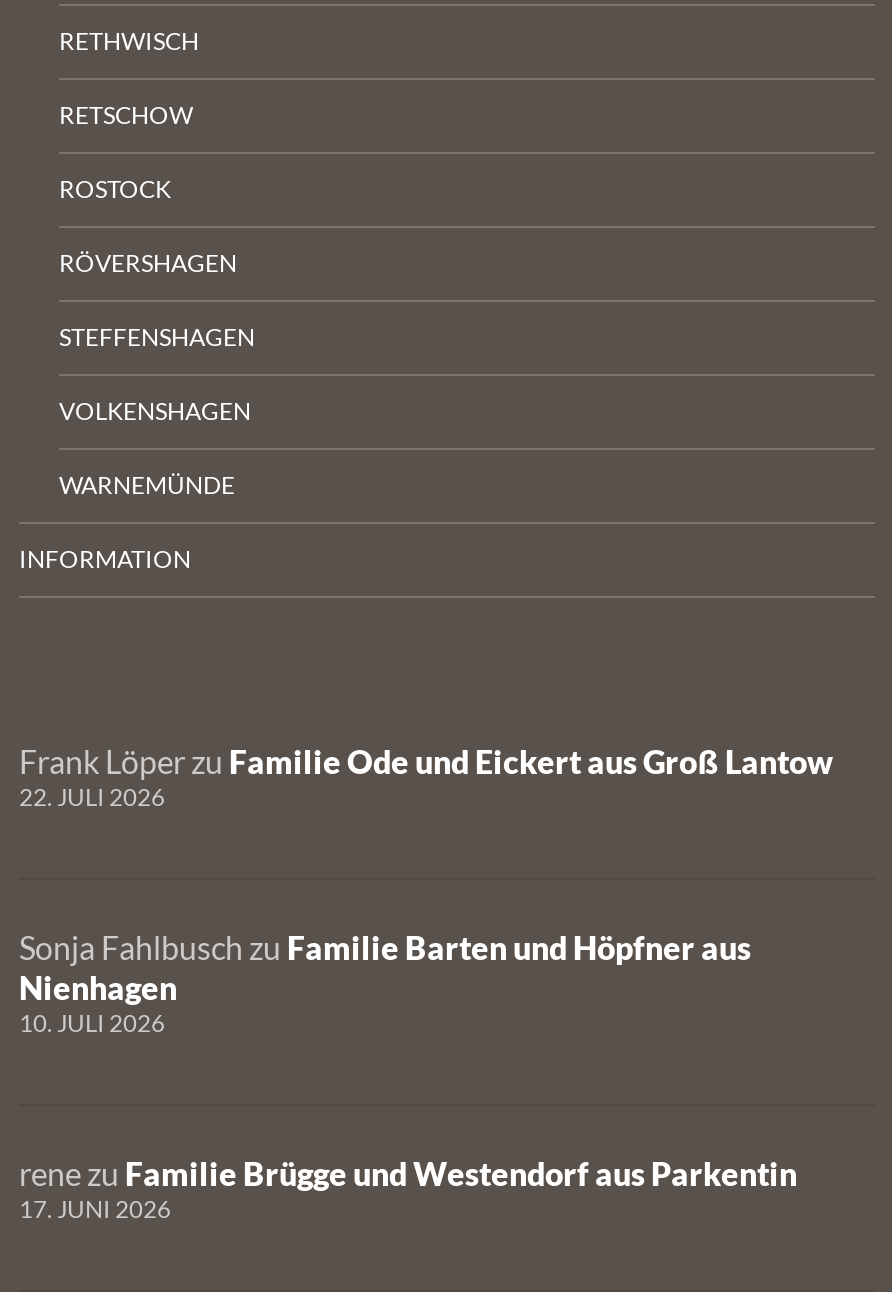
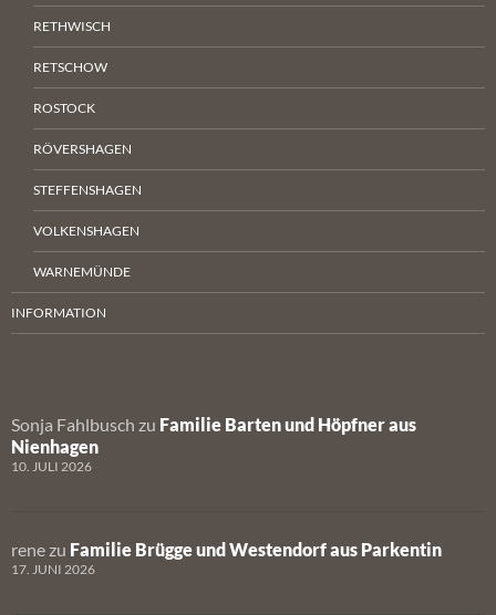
[19,742,833,812] Frank Löper zu Familie Ode und Eickert aus Groß Lantow | 22. JULI 2026 -> none

